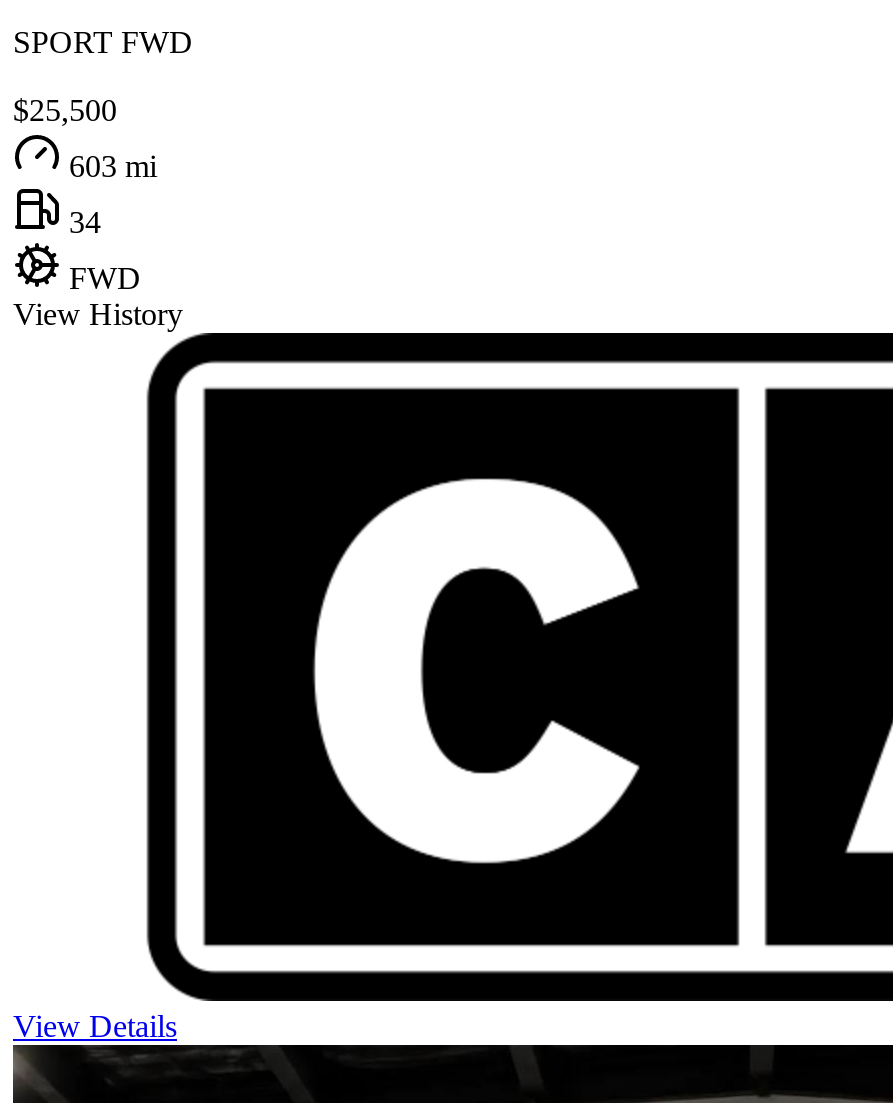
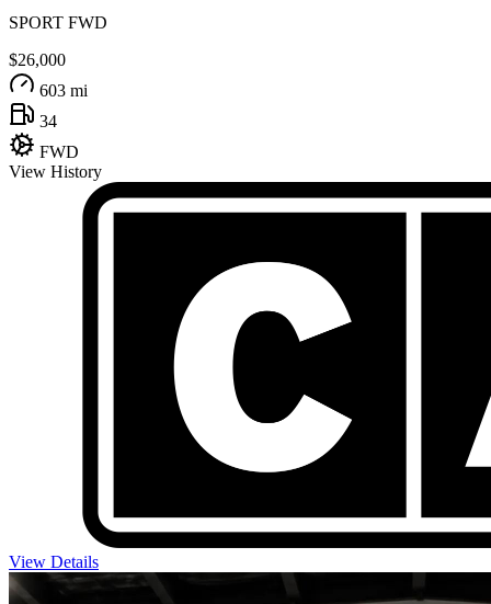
[13,92,117,126] $25,500 -> [9,50,66,69] $26,000

